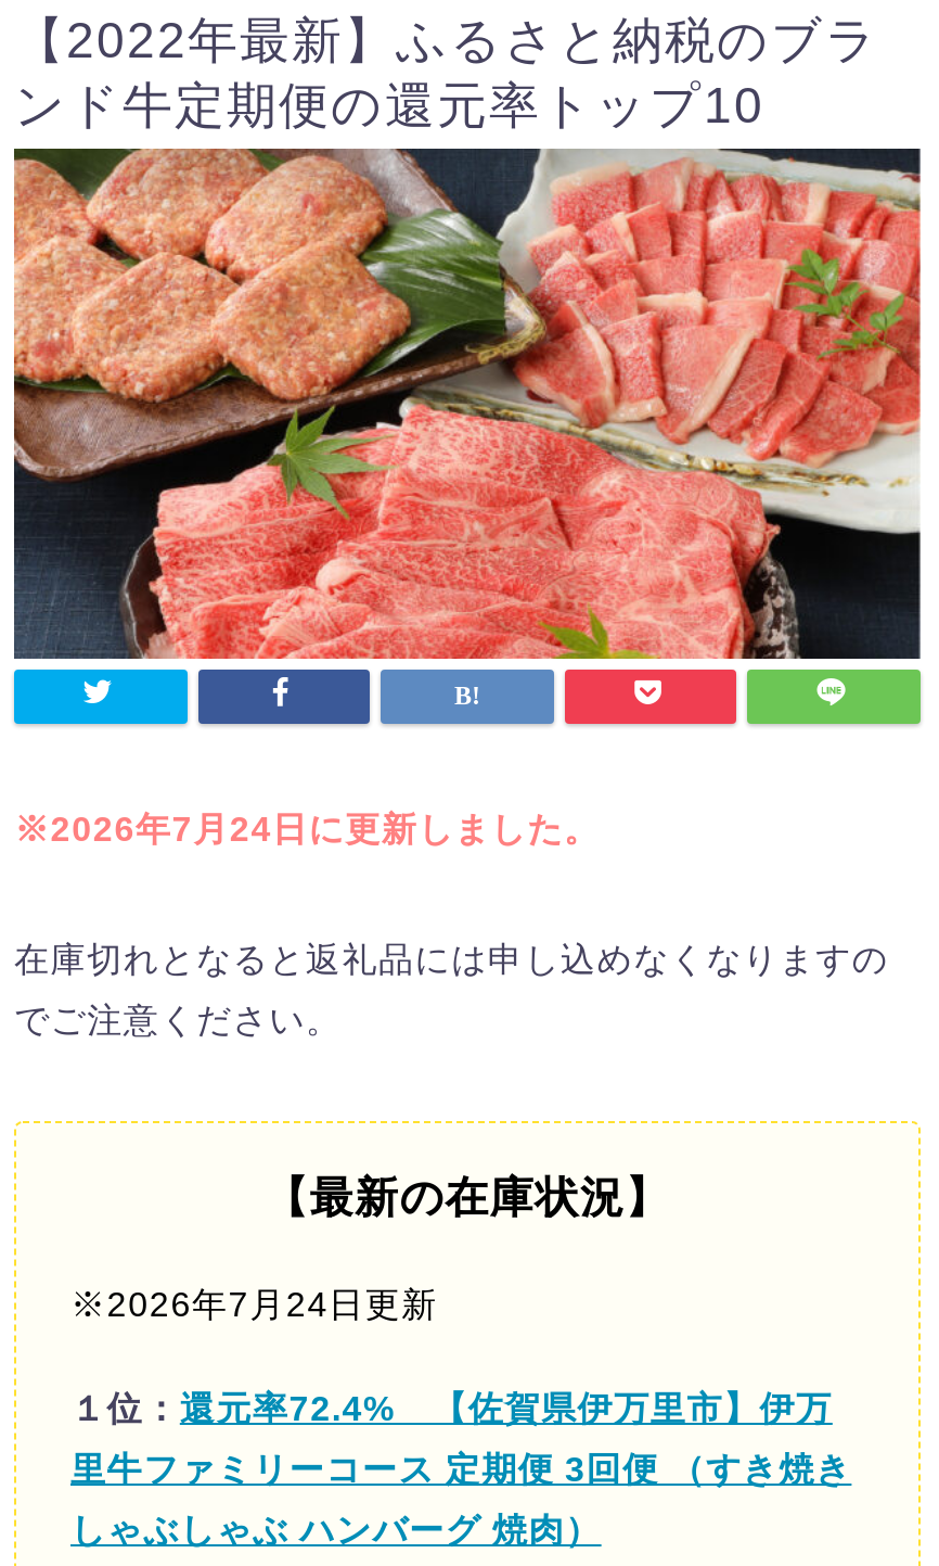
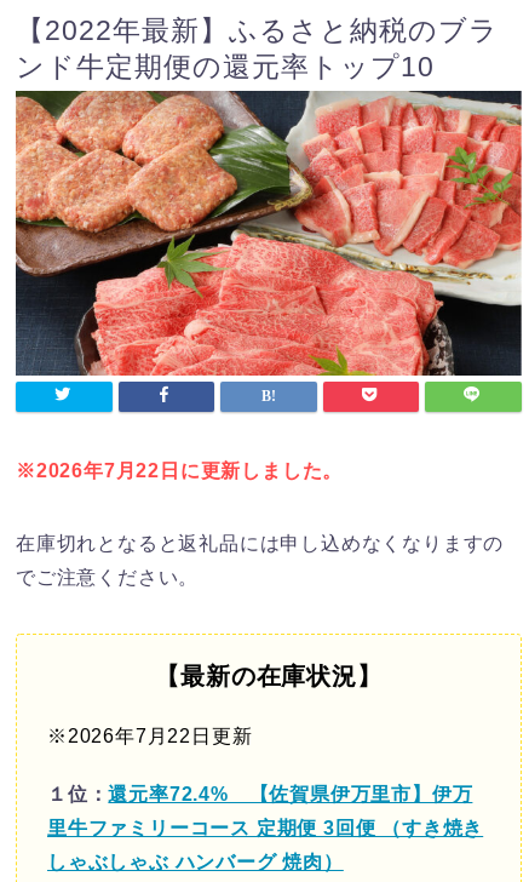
[14,811,600,848] ※2026年7月24日に更新しました。 -> [16,461,343,481] ※2026年7月22日に更新しました。
[70,1286,438,1323] ※2026年7月24日更新 -> [47,726,252,746] ※2026年7月22日更新

